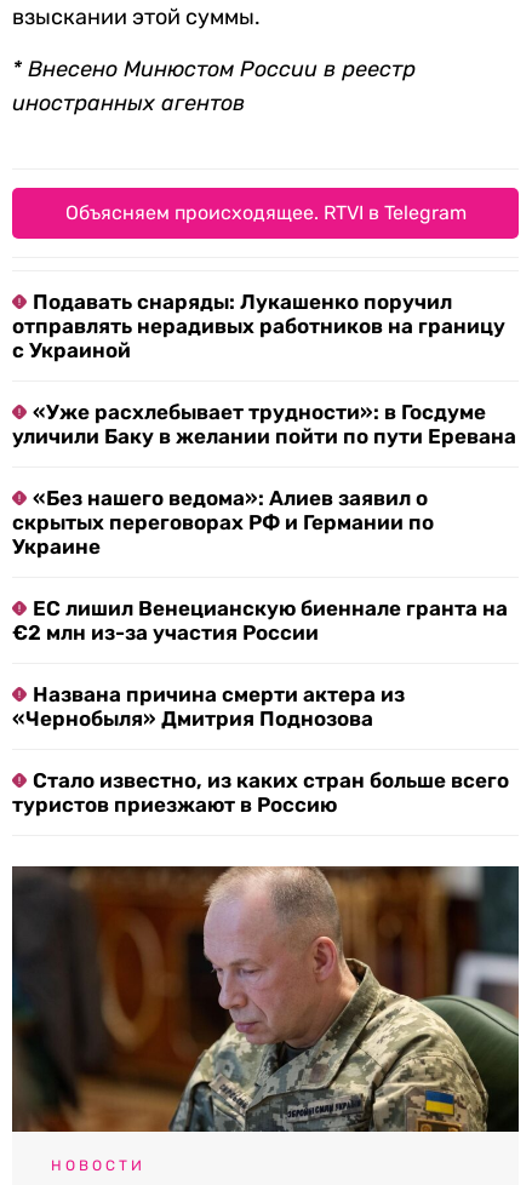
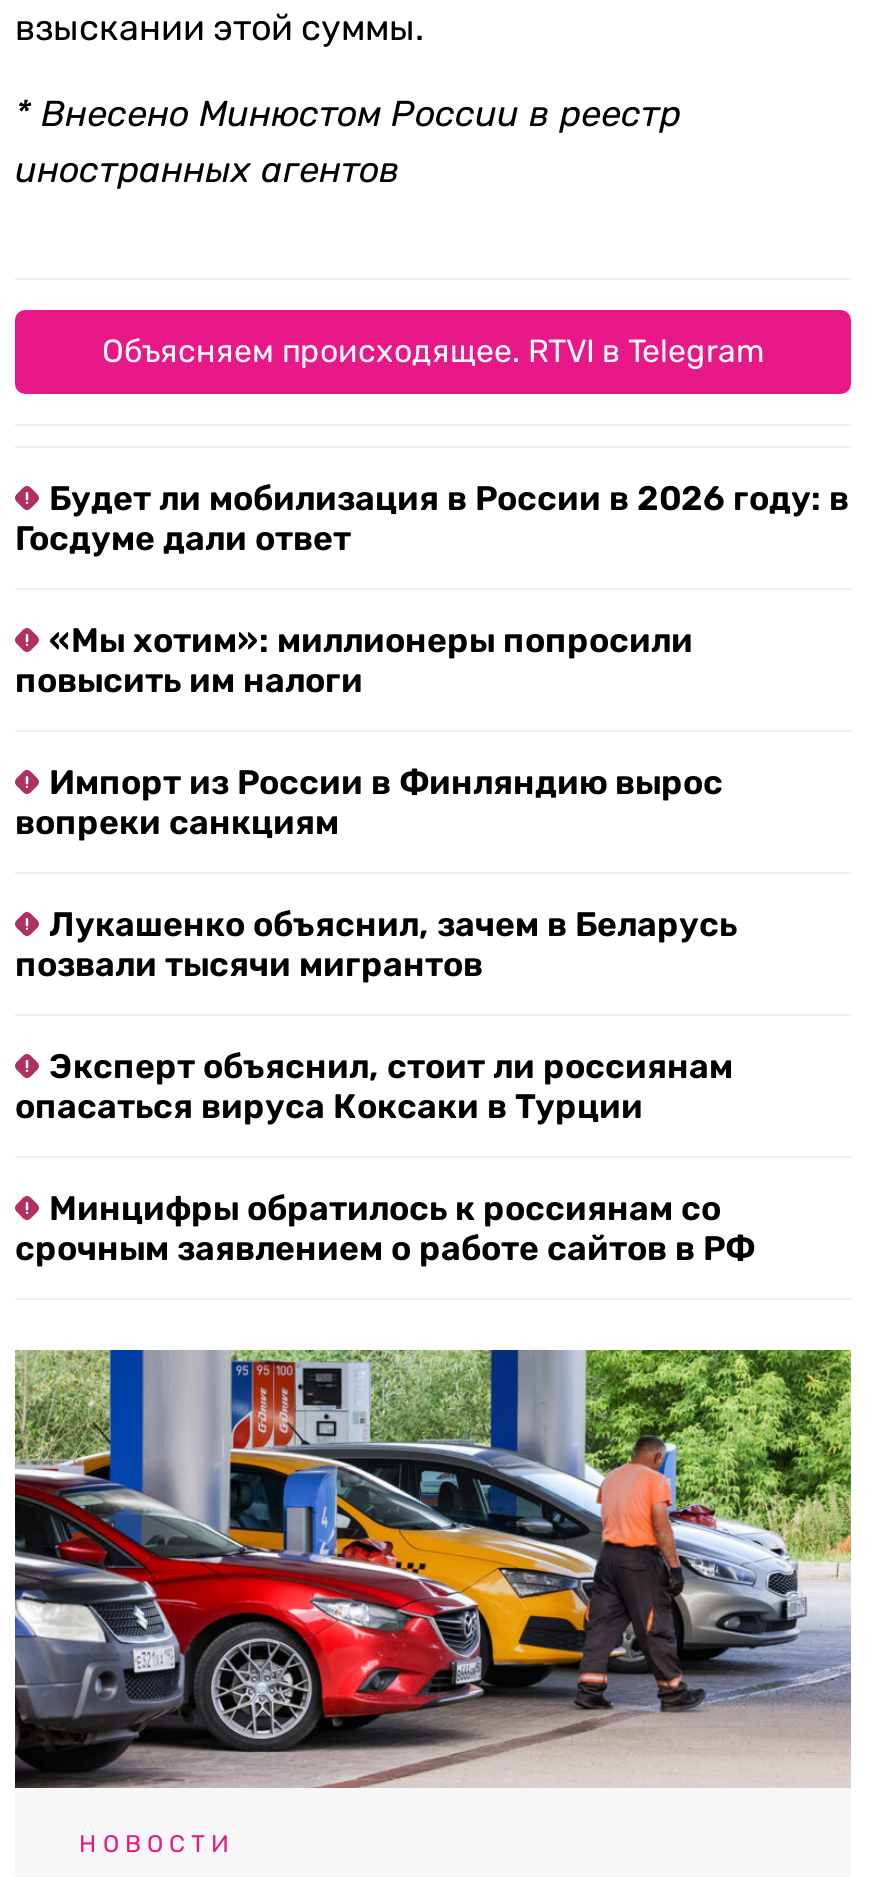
[12,290,505,362] Подавать снаряды: Лукашенко поручил | отправлять нерадивых работников на границу | с Украиной -> [15,478,849,558] Будет ли мобилизация в России в 2026 году: в | Госдуме дали ответ
[12,400,516,448] «Уже расхлебывает трудности»: в Госдуме | уличили Баку в желании пойти по пути Еревана -> [15,620,693,700] «Мы хотим»: миллионеры попросили | повысить им налоги
[12,486,434,559] «Без нашего ведома»: Алиев заявил о | скрытых переговорах РФ и Германии по | Украине -> [15,762,723,842] Импорт из России в Финляндию вырос | вопреки санкциям
[12,596,508,645] ЕС лишил Венецианскую биеннале гранта на | €2 млн из-за участия России -> [15,904,737,984] Лукашенко объяснил, зачем в Беларусь | позвали тысячи мигрантов
[12,682,405,731] Названа причина смерти актера из | «Чернобыля» Дмитрия Поднозова -> [15,1046,733,1126] Эксперт объяснил, стоит ли россиянам | опасаться вируса Коксаки в Турции
[12,768,509,817] Стало известно, из каких стран больше всего | туристов приезжают в Россию -> [15,1188,755,1268] Минцифры обратилось к россиянам со | срочным заявлением о работе сайтов в РФ
[11,865,520,1133] [image] -> [13,1348,853,1788] [image]

